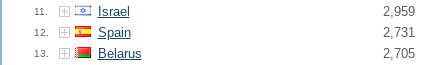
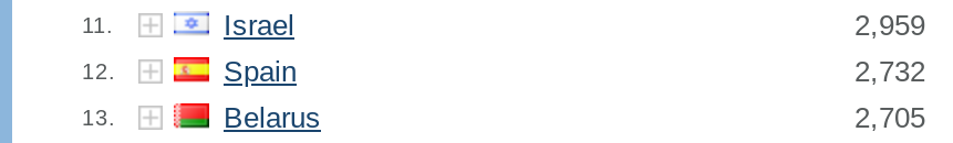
[382,25,414,40] 2,731 -> [854,55,925,88] 2,732

